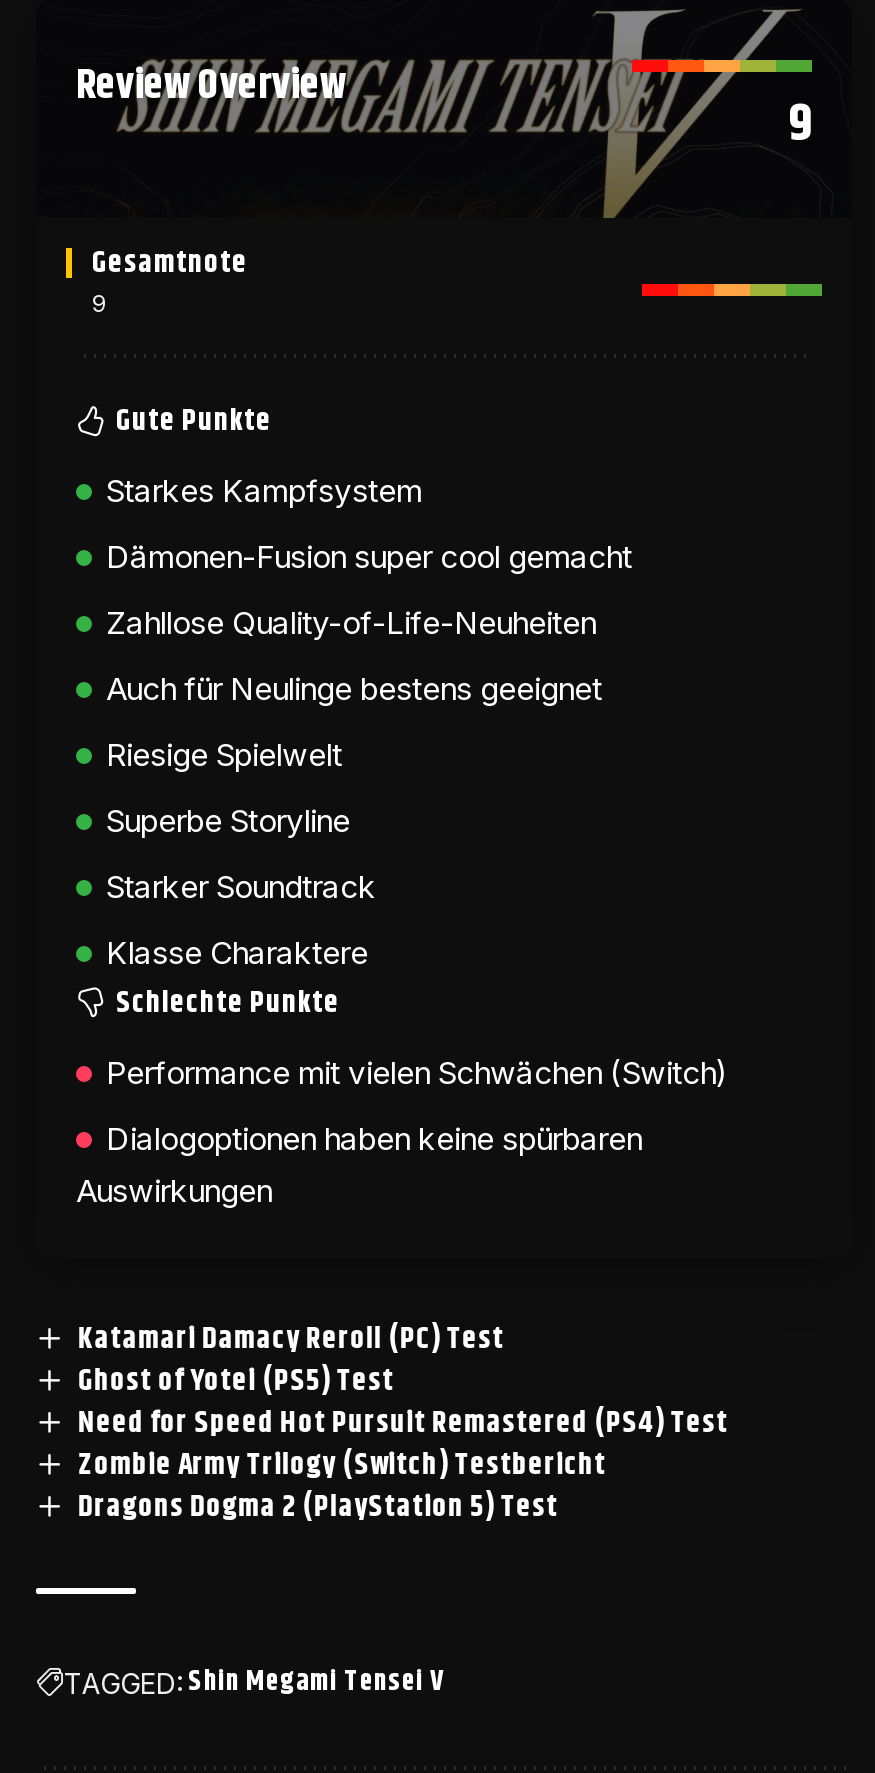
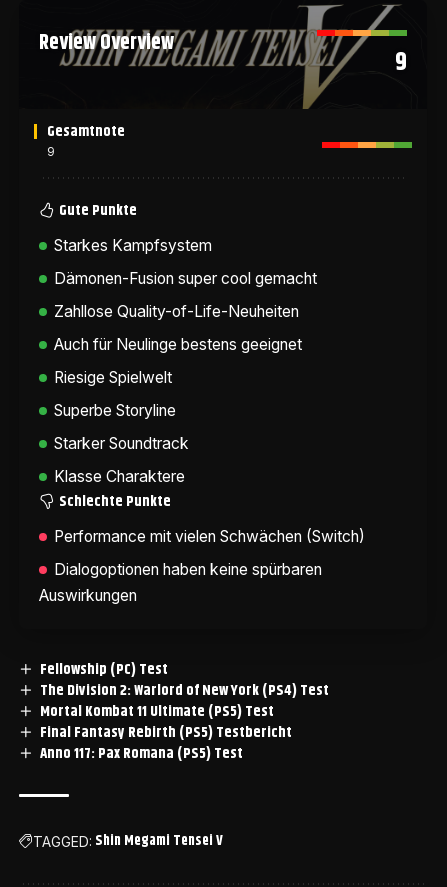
[78,1315,728,1529] Katamari Damacy Reroll (PC) Test | Ghost of Yotei (PS5) Test | Need for Speed Hot Pursuit Remastered (PS4) Test | Zombie Army Trilogy (Switch) Testbericht | Dragons Dogma 2 (PlayStation 5) Test -> [40,658,329,765] Fellowship (PC) Test | The Division 2: Warlord of New York (PS4) Test | Mortal Kombat 11 Ultimate (PS5) Test | Final Fantasy Rebirth (PS5) Testbericht | Anno 117: Pax Romana (PS5) Test

